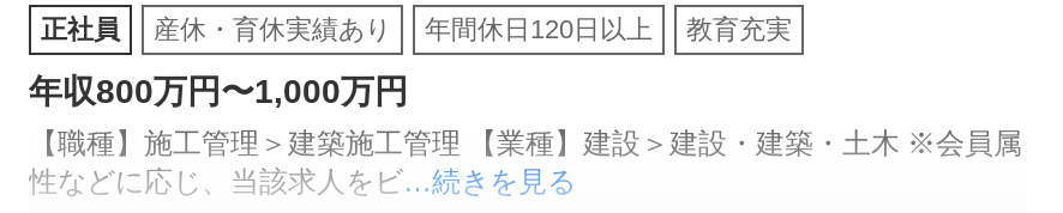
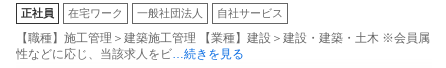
[29,15,792,111] 産休・育休実績あり | 年間休日120日以上 | 教育充実 | 年収800万円〜1,000万円 -> [68,7,283,19] 在宅ワーク | 一般社団法人 | 自社サービス

